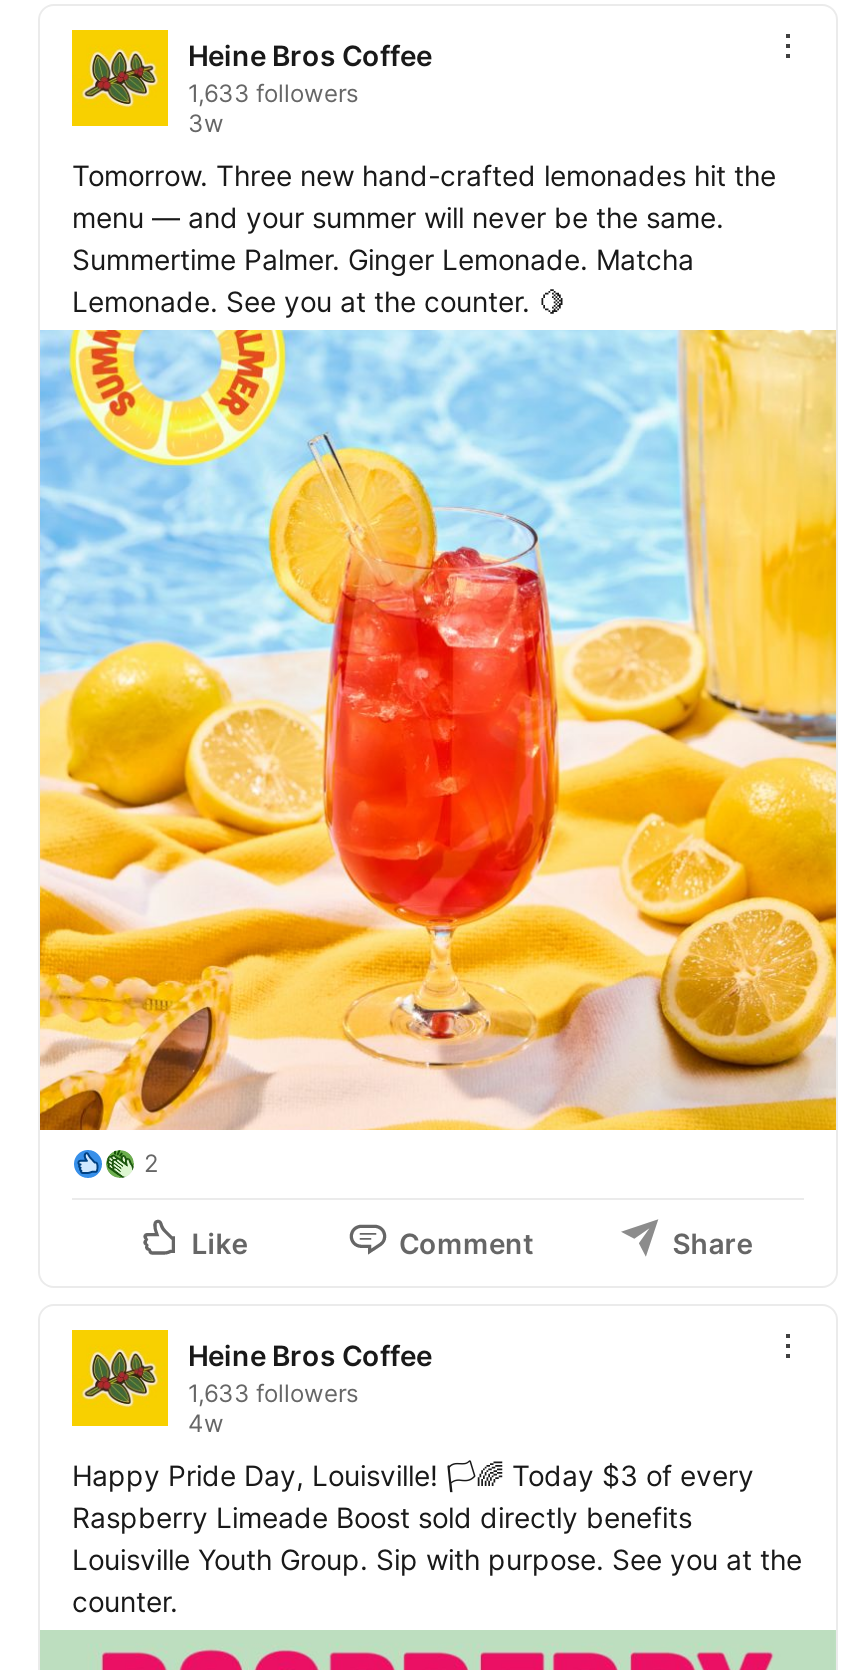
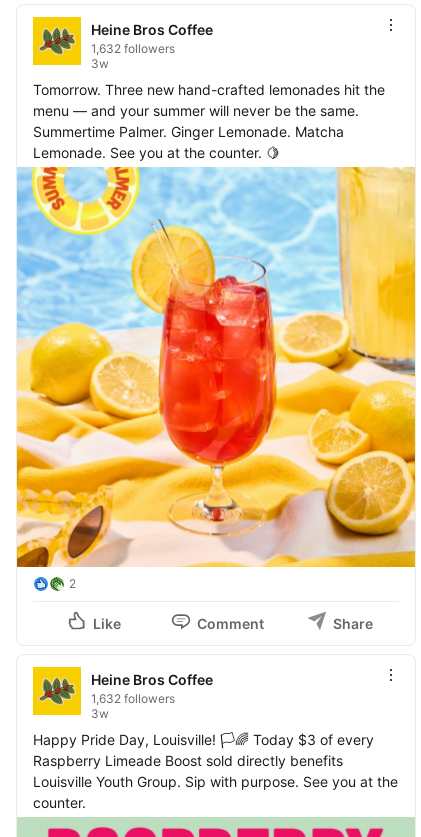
[188,78,358,108] 1,633 followers -> [91,41,175,56] 1,632 followers
[188,1378,358,1438] 1,633 followers | 4w -> [91,691,175,721] 1,632 followers | 3w

